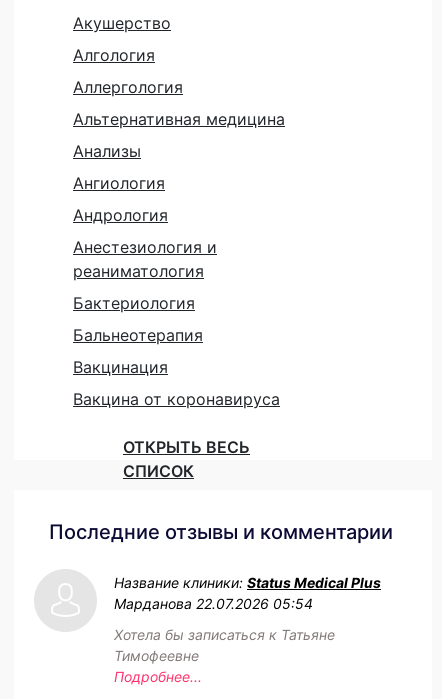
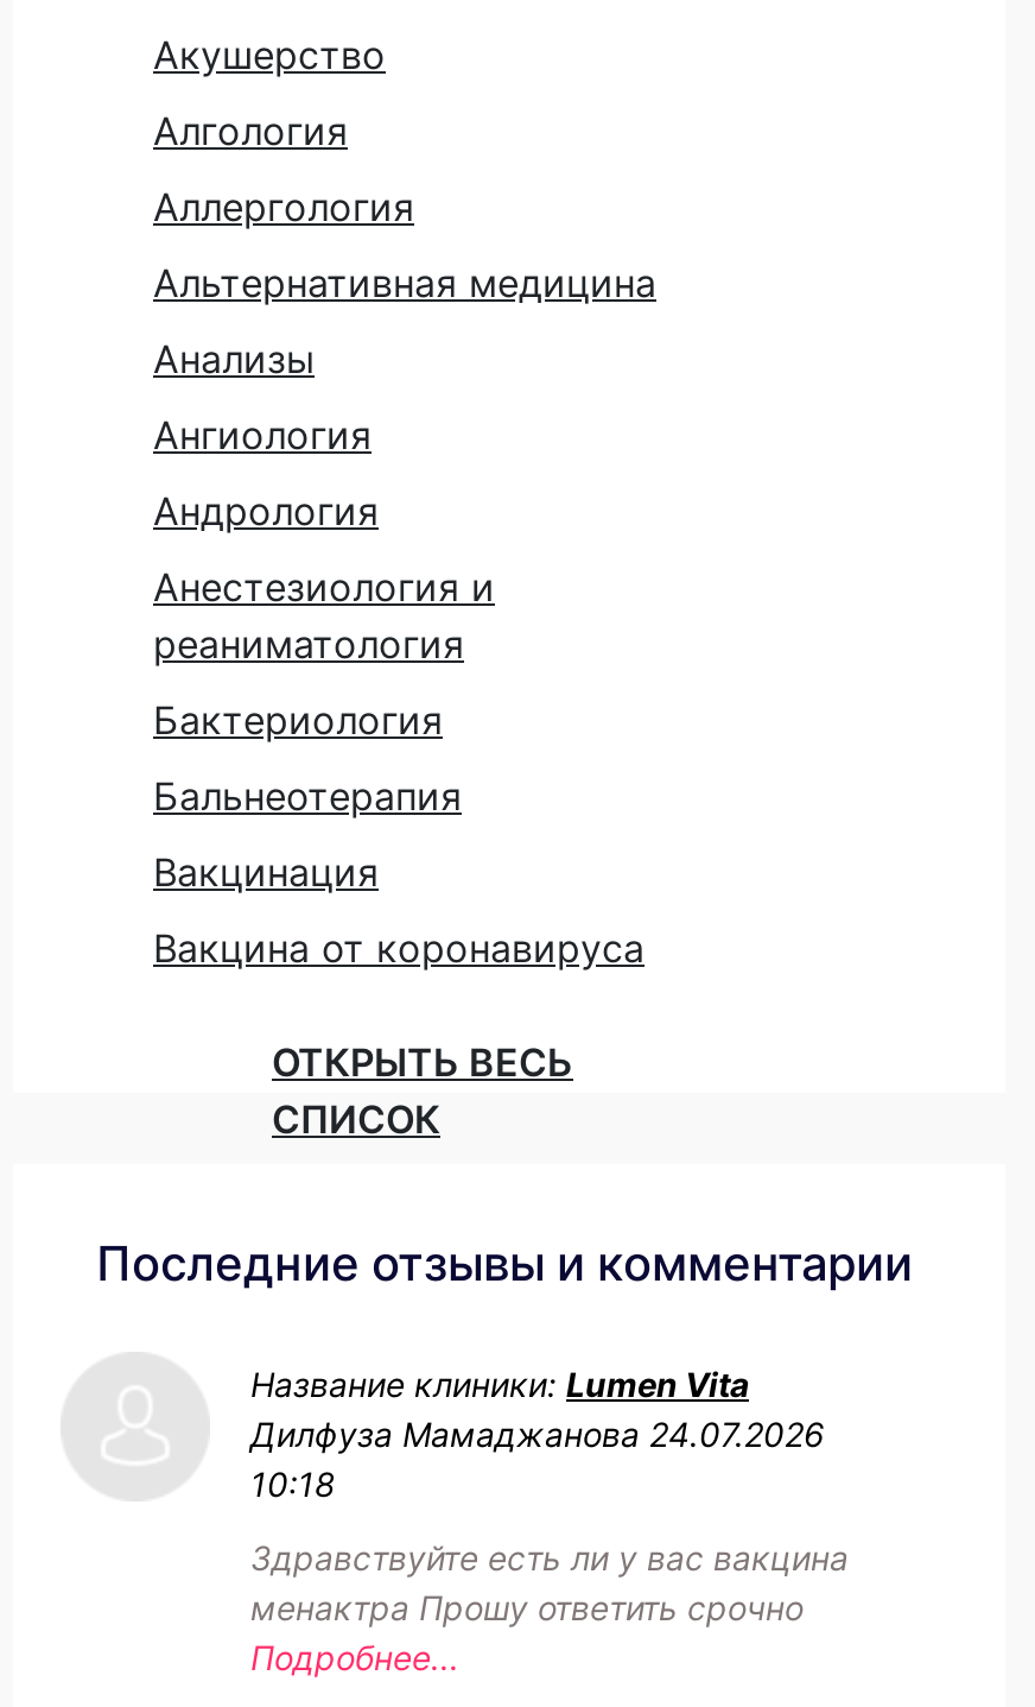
[114,574,381,612] Название клиники: Status Medical Plus | Марданова 22.07.2026 05:54 -> [250,1364,825,1504] Название клиники: Lumen Vita | Дилфуза Мамаджанова 24.07.2026 | 10:18
[114,626,335,664] Хотела бы записаться к Татьяне | Тимофеевне -> [250,1537,849,1627] Здравствуйте есть ли у вас вакцина | менактра Прошу ответить срочно

